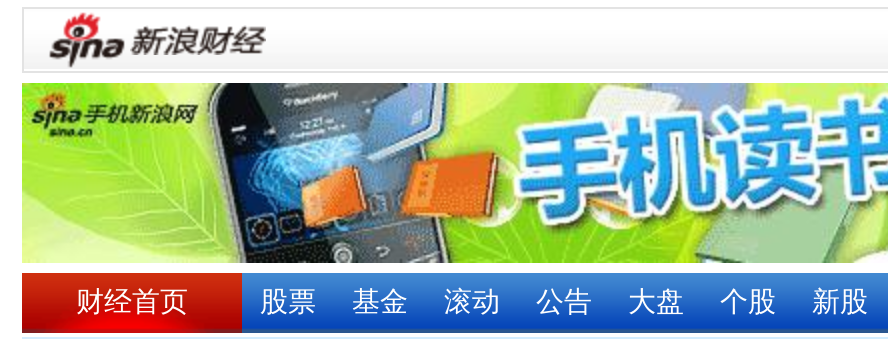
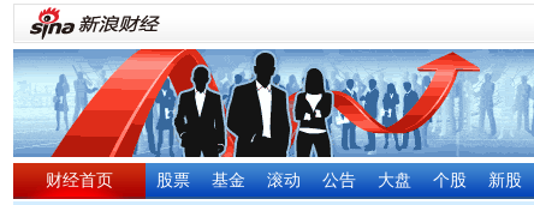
[20,81,882,265] [image] -> [12,48,530,158] [image]

